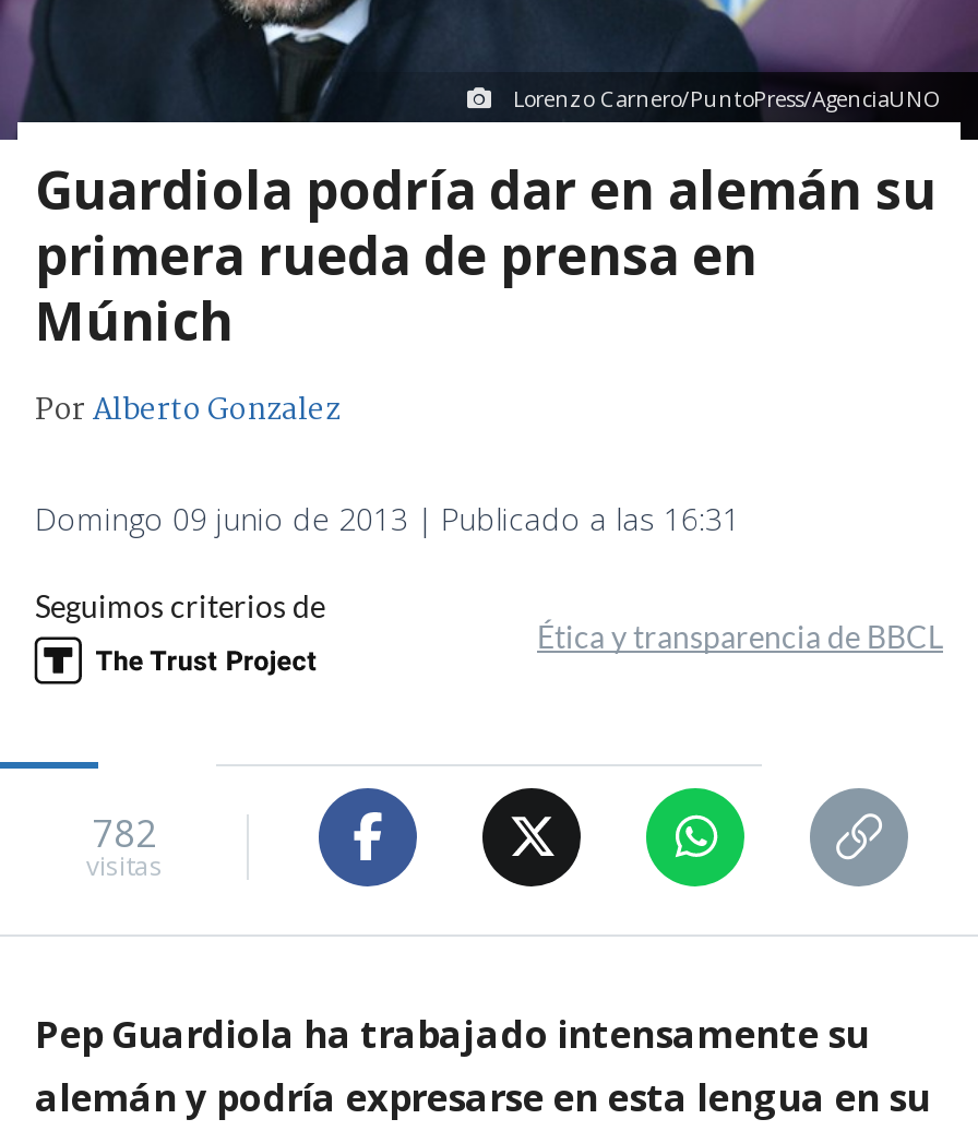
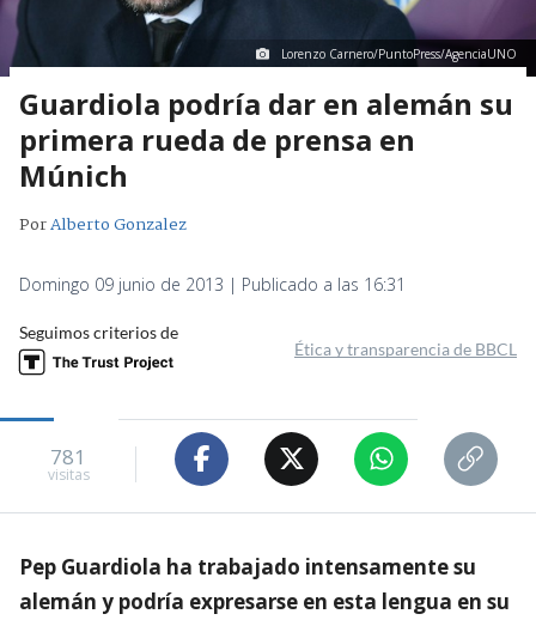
[92,809,157,859] 782 -> [50,443,86,471] 781

